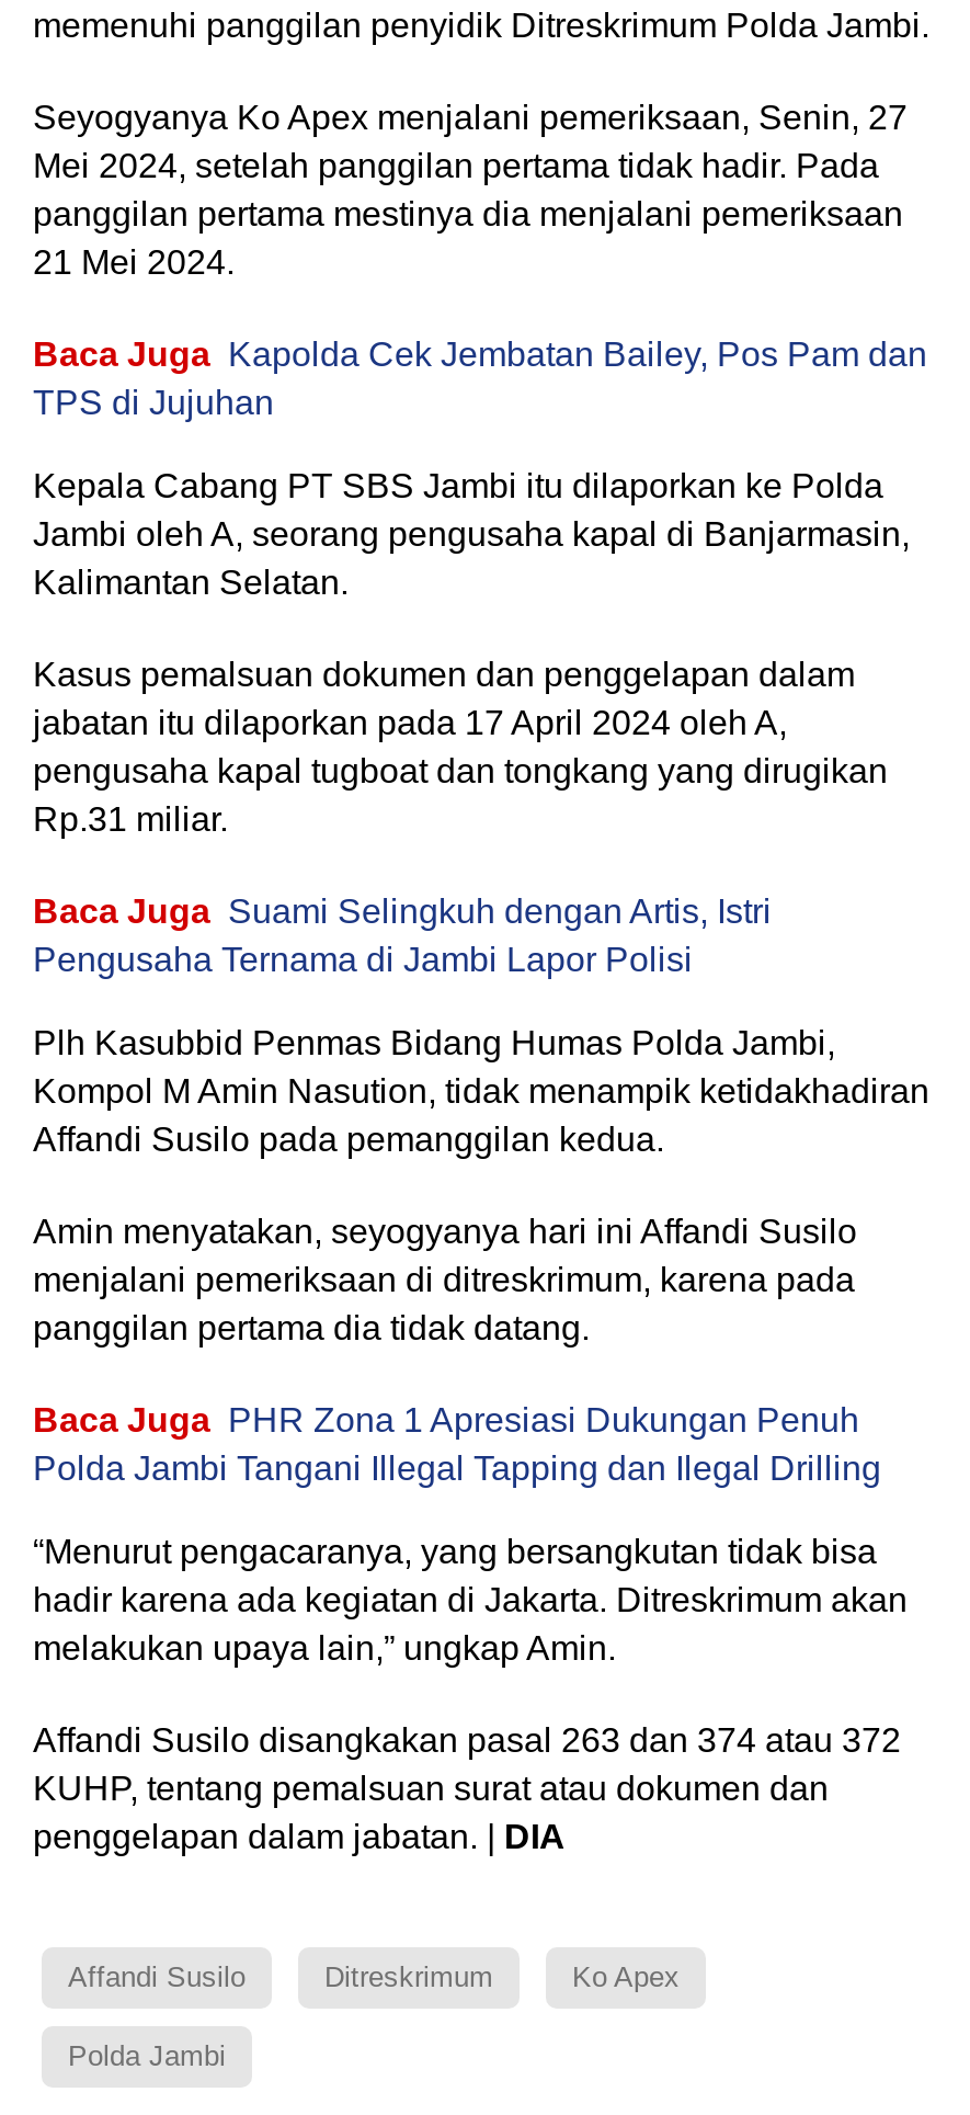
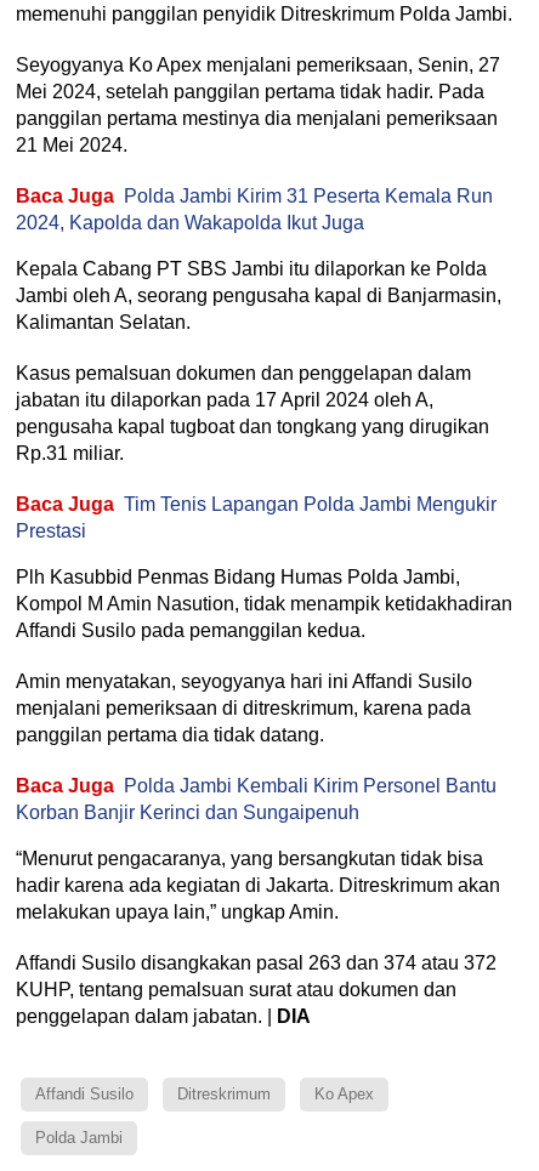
[33,335,927,420] Baca Juga Kapolda Cek Jembatan Bailey, Pos Pam dan | TPS di Jujuhan -> [16,185,493,233] Baca Juga Polda Jambi Kirim 31 Peserta Kemala Run | 2024, Kapolda dan Wakapolda Ikut Juga
[33,892,772,977] Baca Juga Suami Selingkuh dengan Artis, Istri | Pengusaha Ternama di Jambi Lapor Polisi -> [16,493,497,541] Baca Juga Tim Tenis Lapangan Polda Jambi Mengukir | Prestasi
[33,1400,881,1486] Baca Juga PHR Zona 1 Apresiasi Dukungan Penuh | Polda Jambi Tangani Illegal Tapping dan Ilegal Drilling -> [16,775,497,822] Baca Juga Polda Jambi Kembali Kirim Personel Bantu | Korban Banjir Kerinci dan Sungaipenuh

